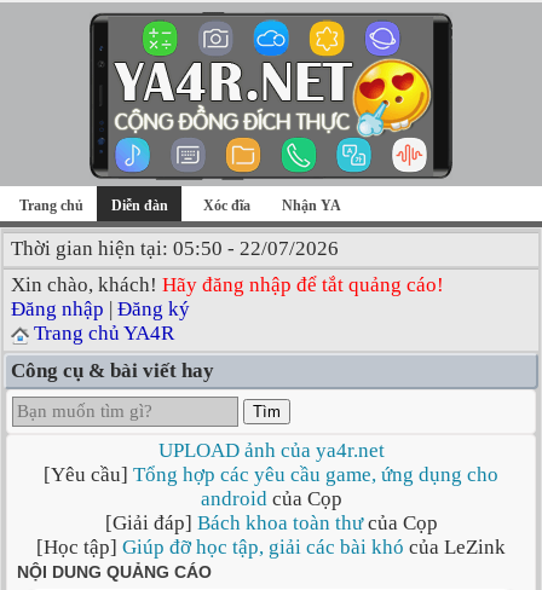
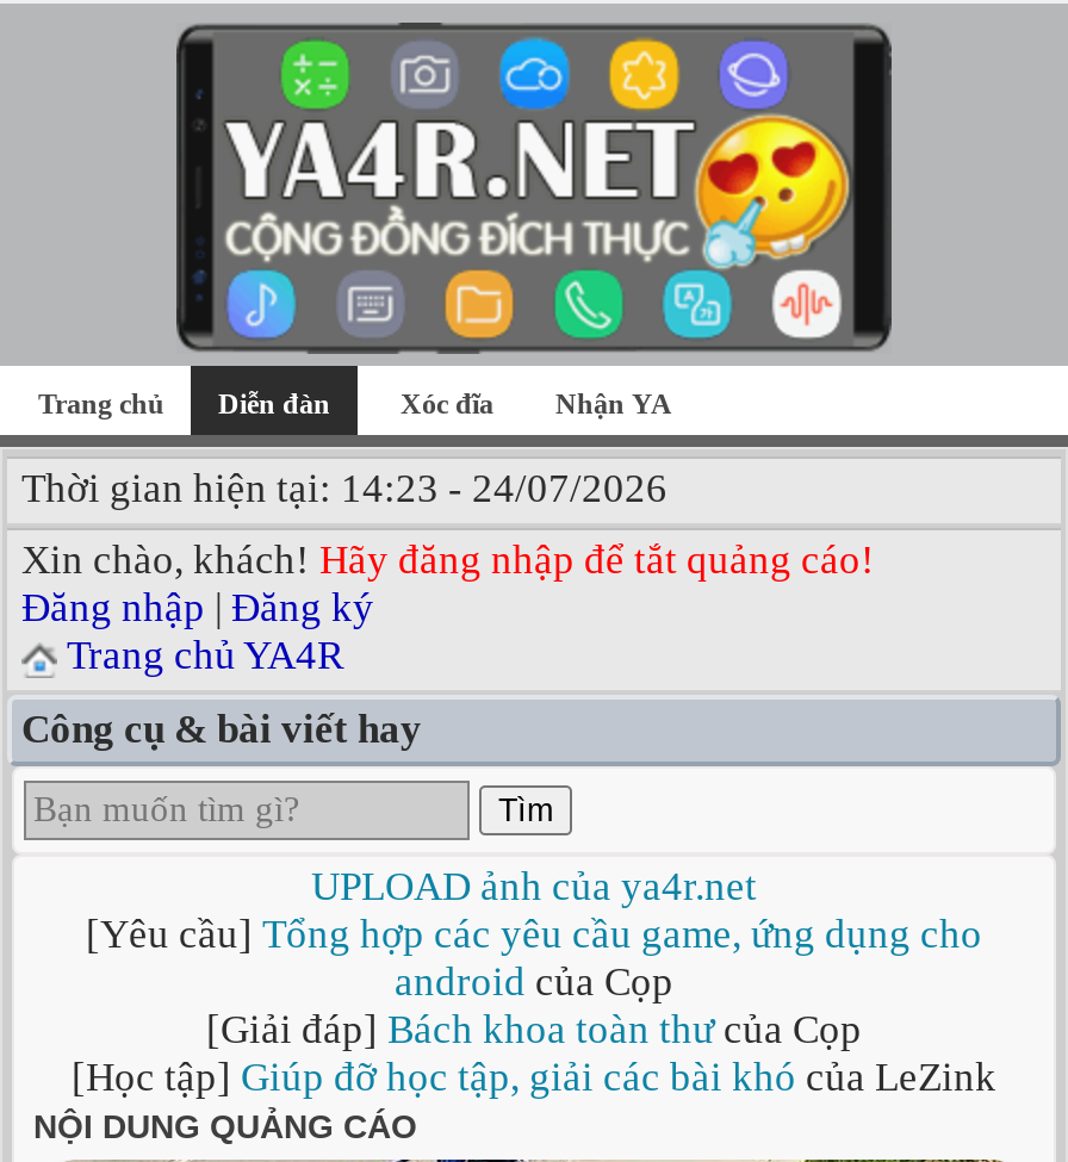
[11,237,339,260] Thời gian hiện tại: 05:50 - 22/07/2026 -> [21,466,667,511] Thời gian hiện tại: 14:23 - 24/07/2026

